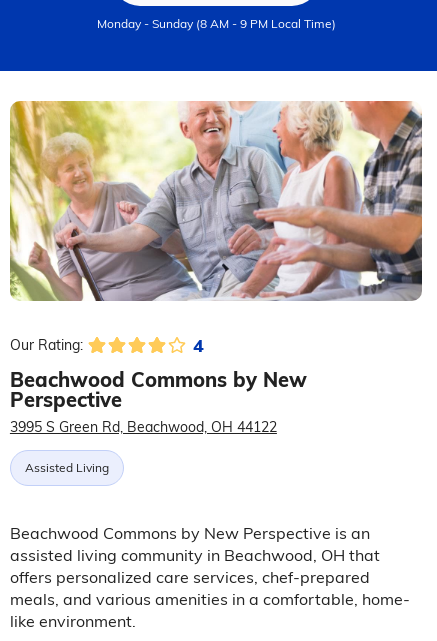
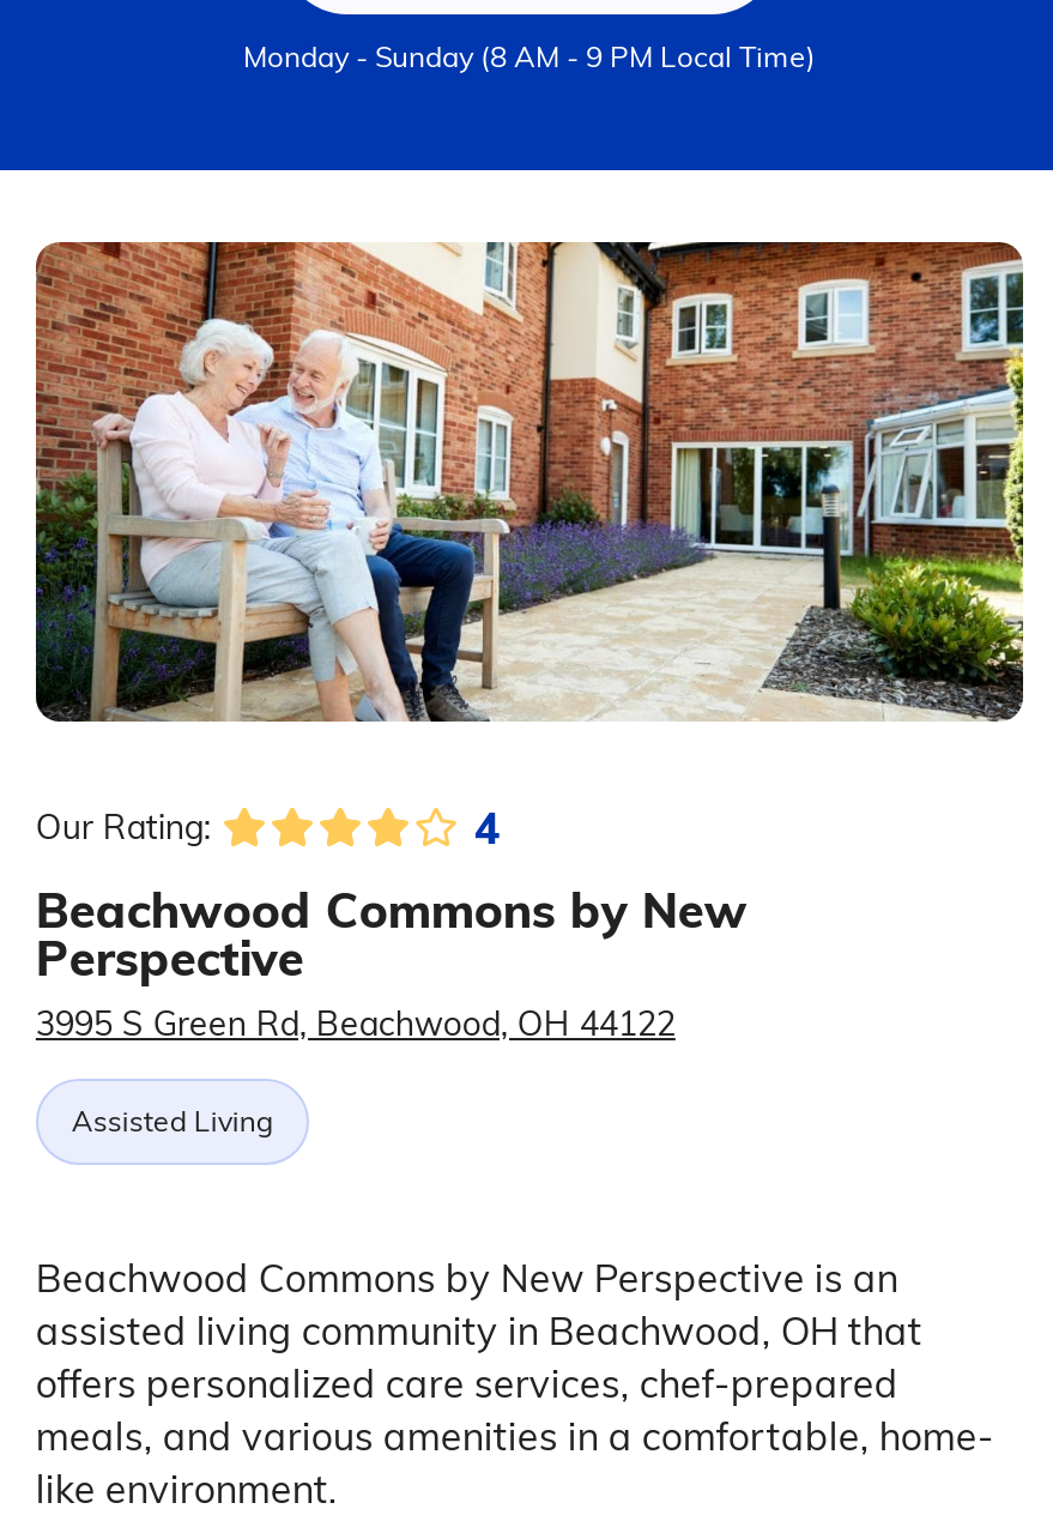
[9,100,423,301] [image] -> [34,240,1025,724] [image]

